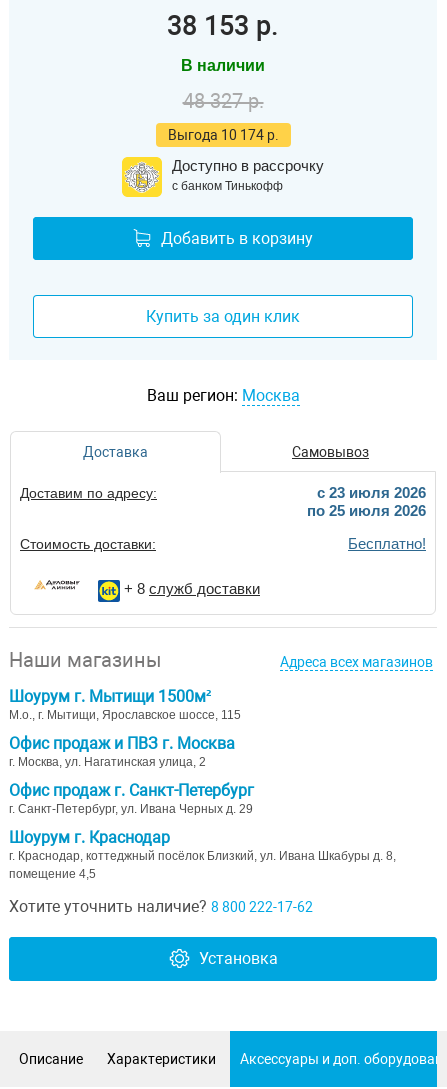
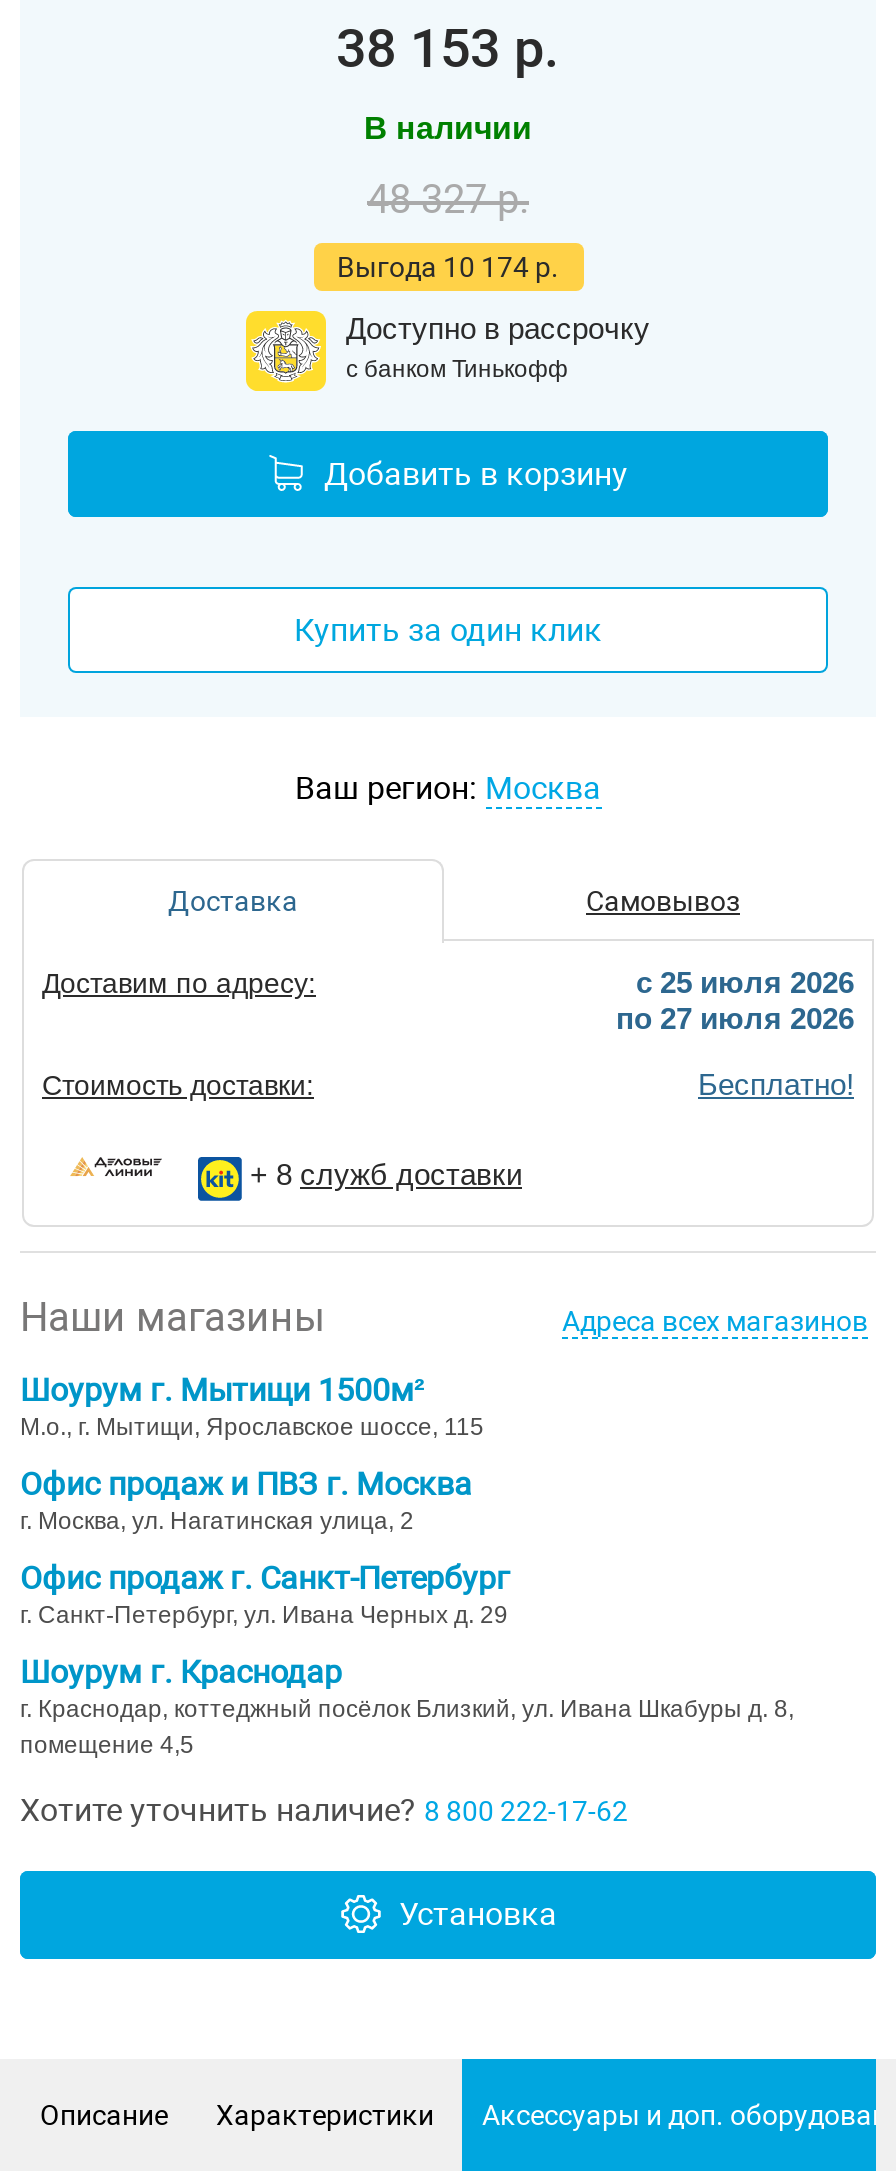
[317,484,426,501] c 23 июля 2026 -> [636,965,854,999] c 25 июля 2026
[307,502,426,519] по 25 июля 2026 -> [616,1001,854,1035] по 27 июля 2026

